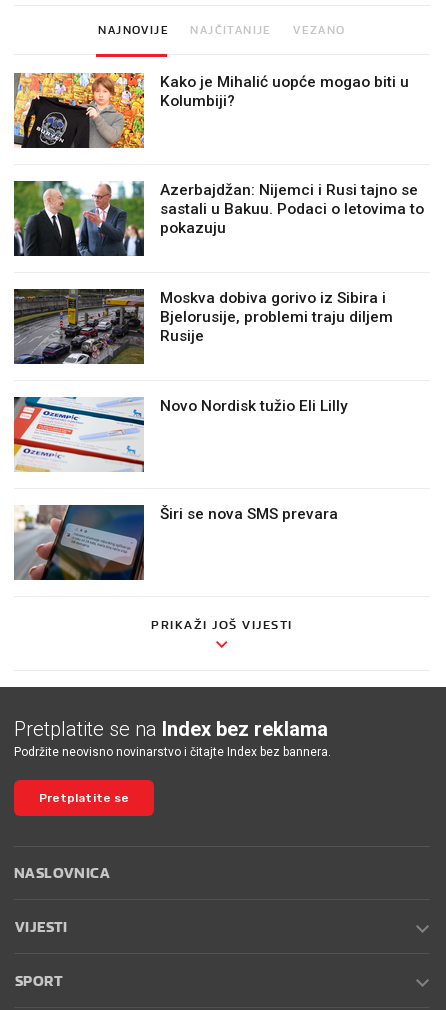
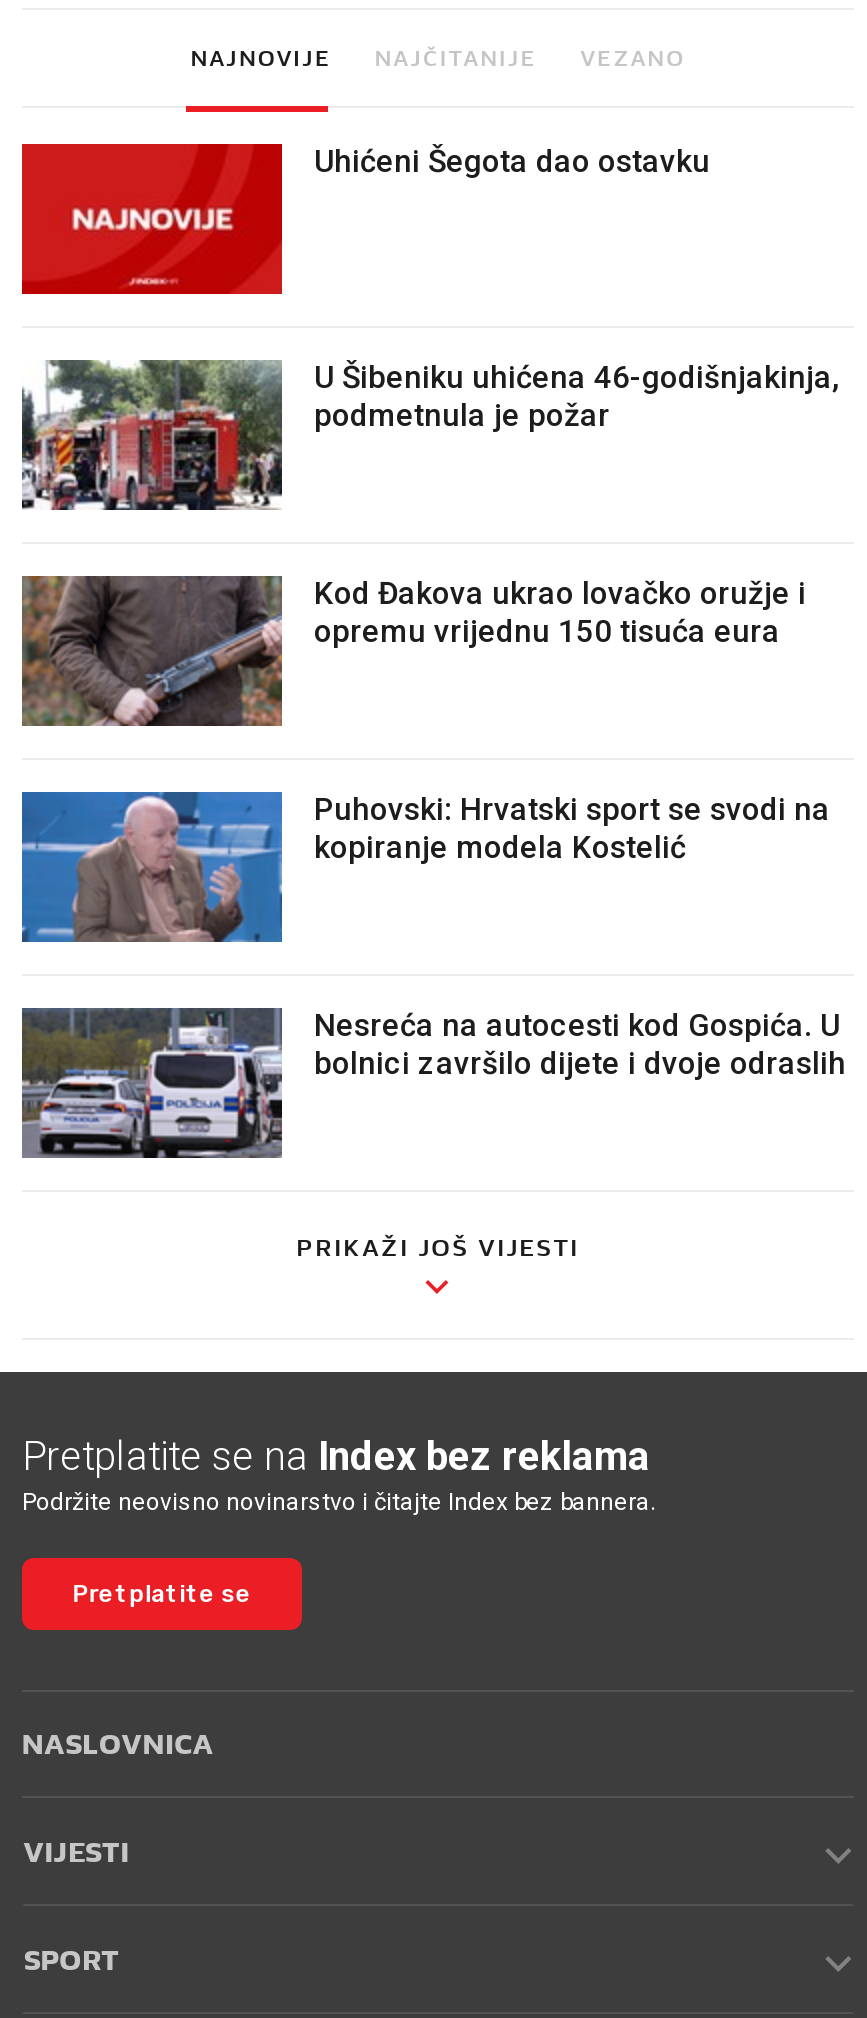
[13,72,409,149] [image] | Kako je Mihalić uopće mogao biti u | Kolumbiji? -> [20,142,710,296] [image] | Uhićeni Šegota dao ostavku
[13,180,424,257] [image] | Azerbajdžan: Nijemci i Rusi tajno se | sastali u Bakuu. Podaci o letovima to | pokazuju -> [20,358,840,512] [image] | U Šibeniku uhićena 46-godišnjakinja, | podmetnula je požar
[14,288,393,365] [image] | Moskva dobiva gorivo iz Sibira i | Bjelorusije, problemi traju diljem | Rusije -> [22,574,806,728] [image] | Kod Đakova ukrao lovačko oružje i | opremu vrijednu 150 tisuća eura
[13,396,348,473] [image] | Novo Nordisk tužio Eli Lilly -> [20,790,830,944] [image] | Puhovski: Hrvatski sport se svodi na | kopiranje modela Kostelić
[14,505,338,581] [image] | Širi se nova SMS prevara -> [20,1006,846,1160] [image] | Nesreća na autocesti kod Gospića. U | bolnici završilo dijete i dvoje odraslih

